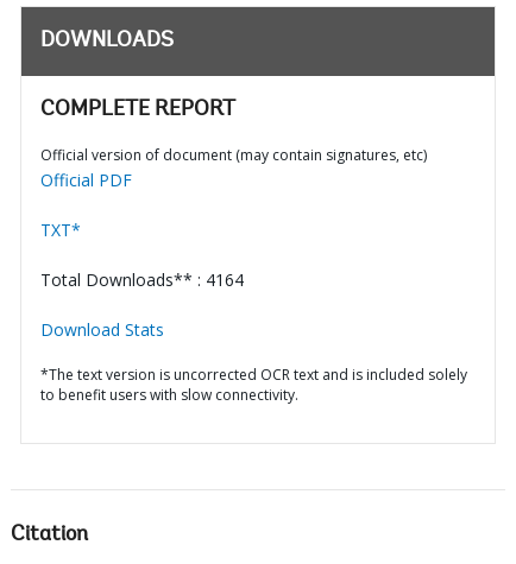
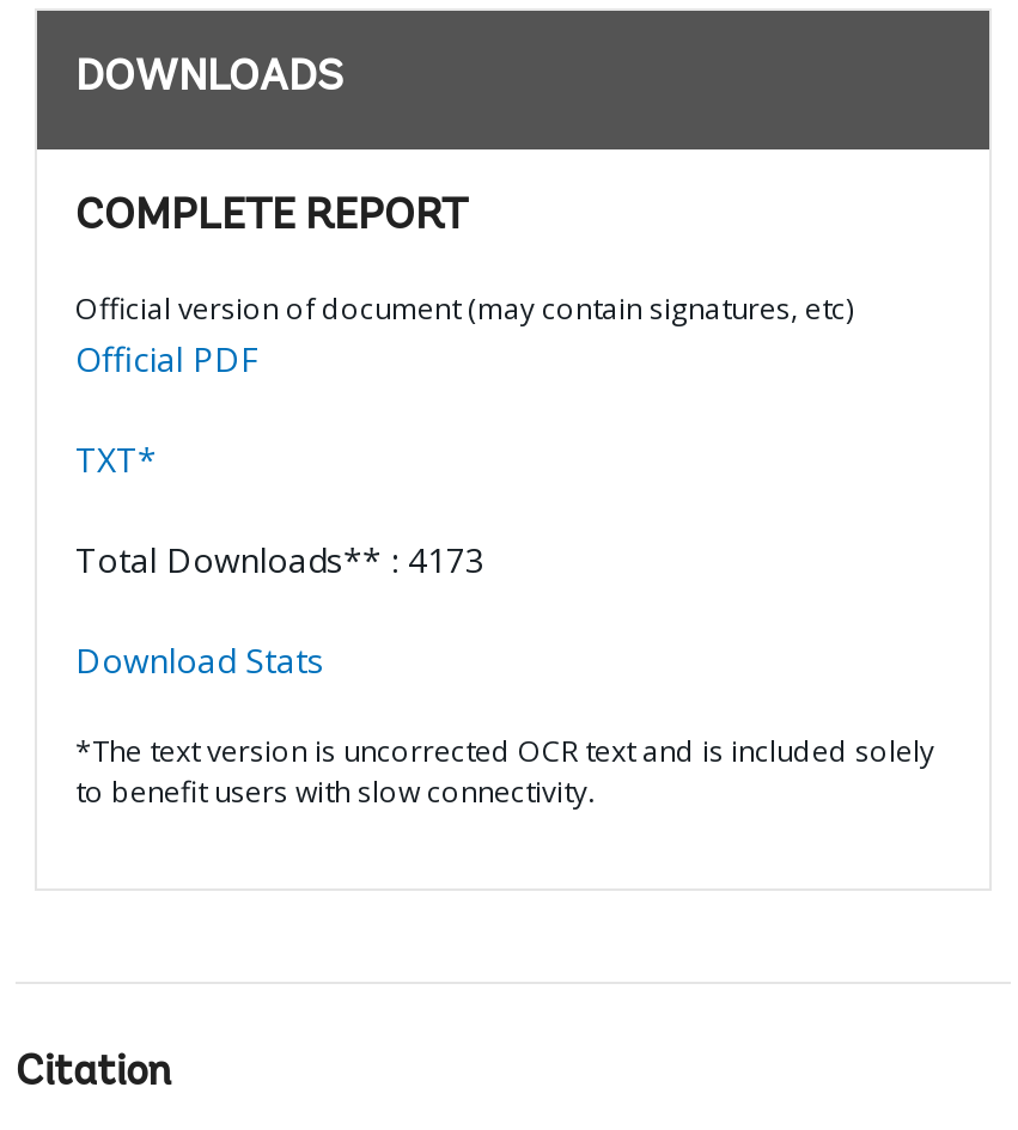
[40,268,244,291] Total Downloads** : 4164 -> [75,537,484,582] Total Downloads** : 4173

